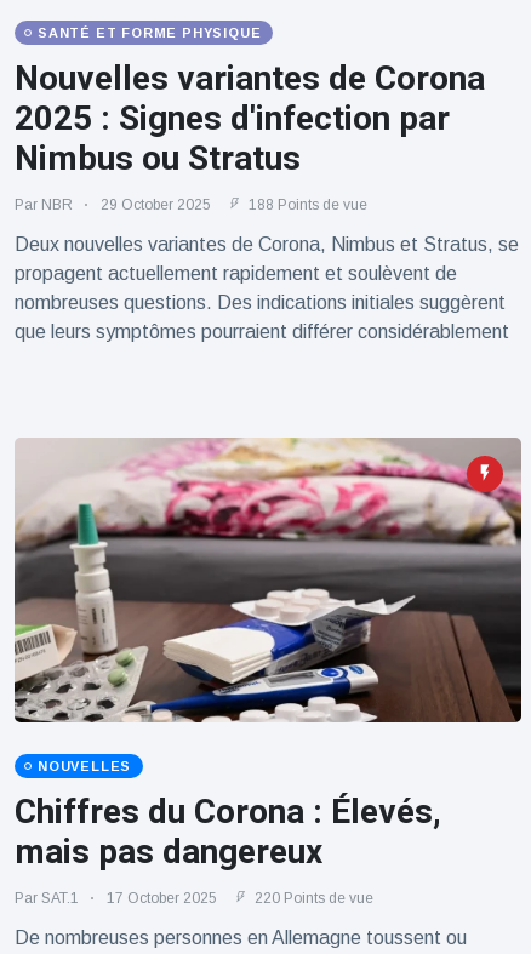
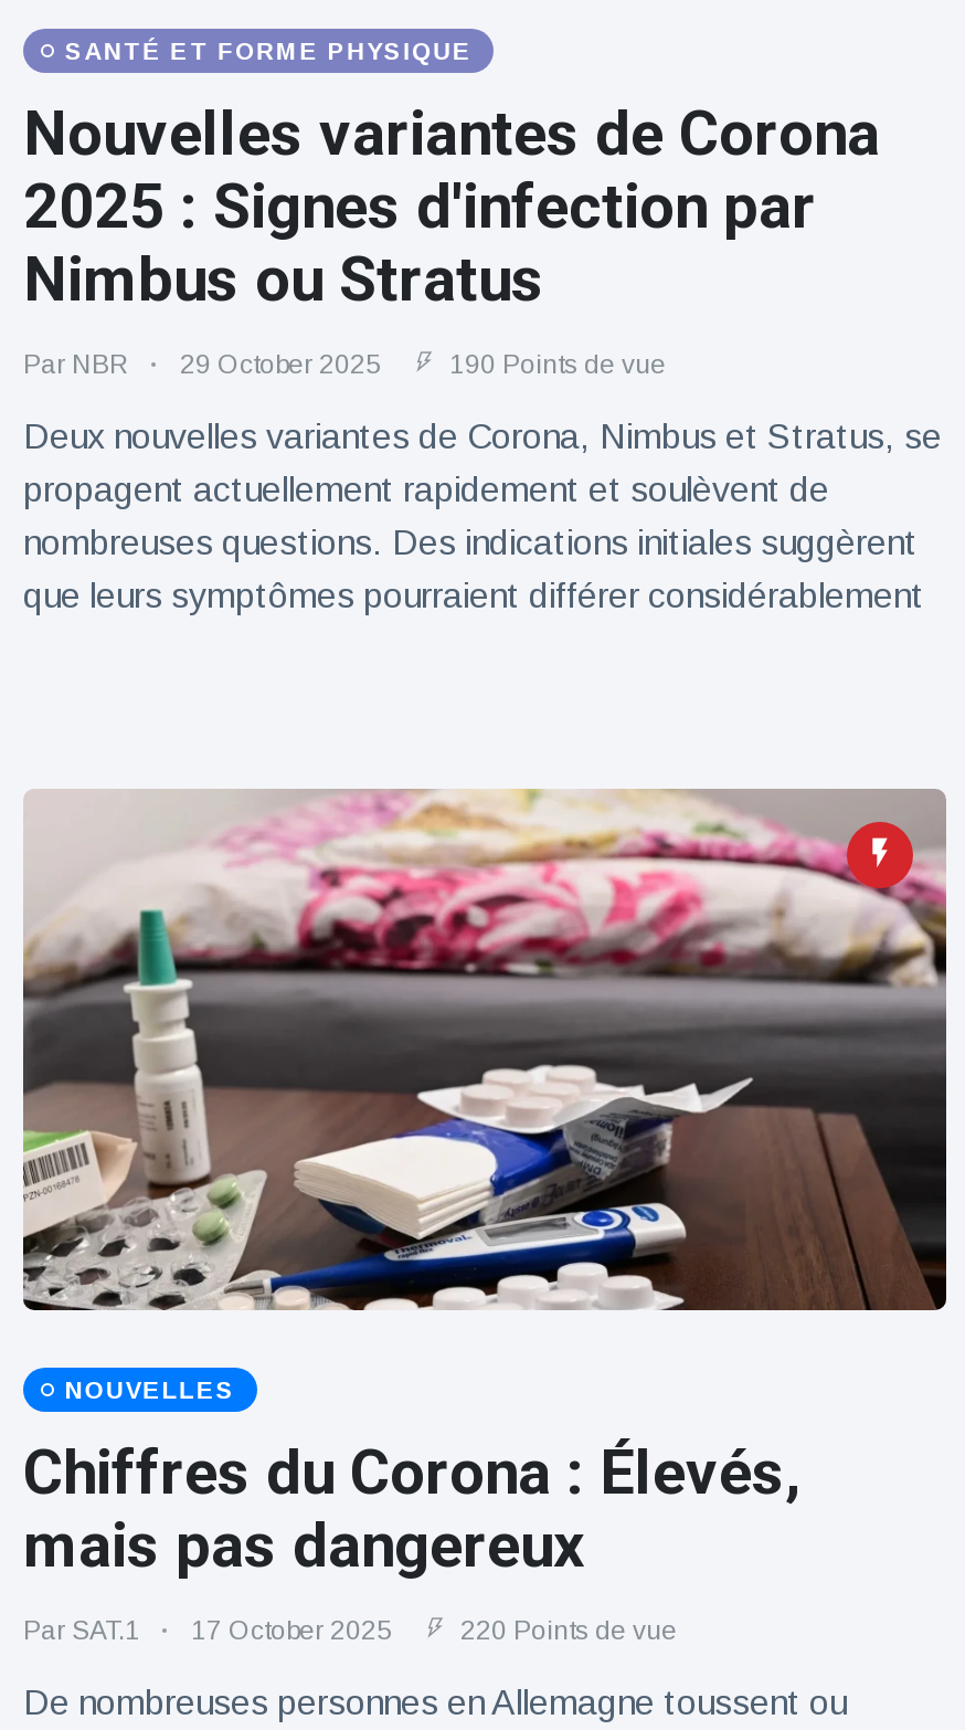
[15,196,367,213] Par NBR 29 October 2025 188 Points de vue -> [23,349,666,380] Par NBR 29 October 2025 190 Points de vue

